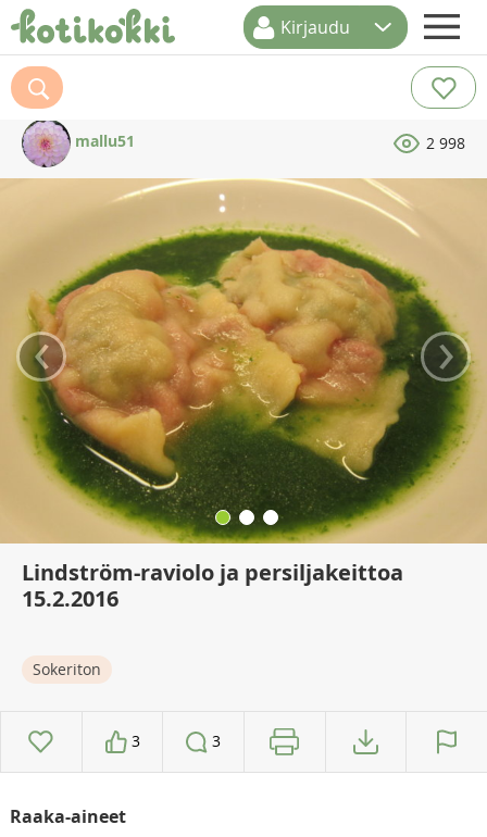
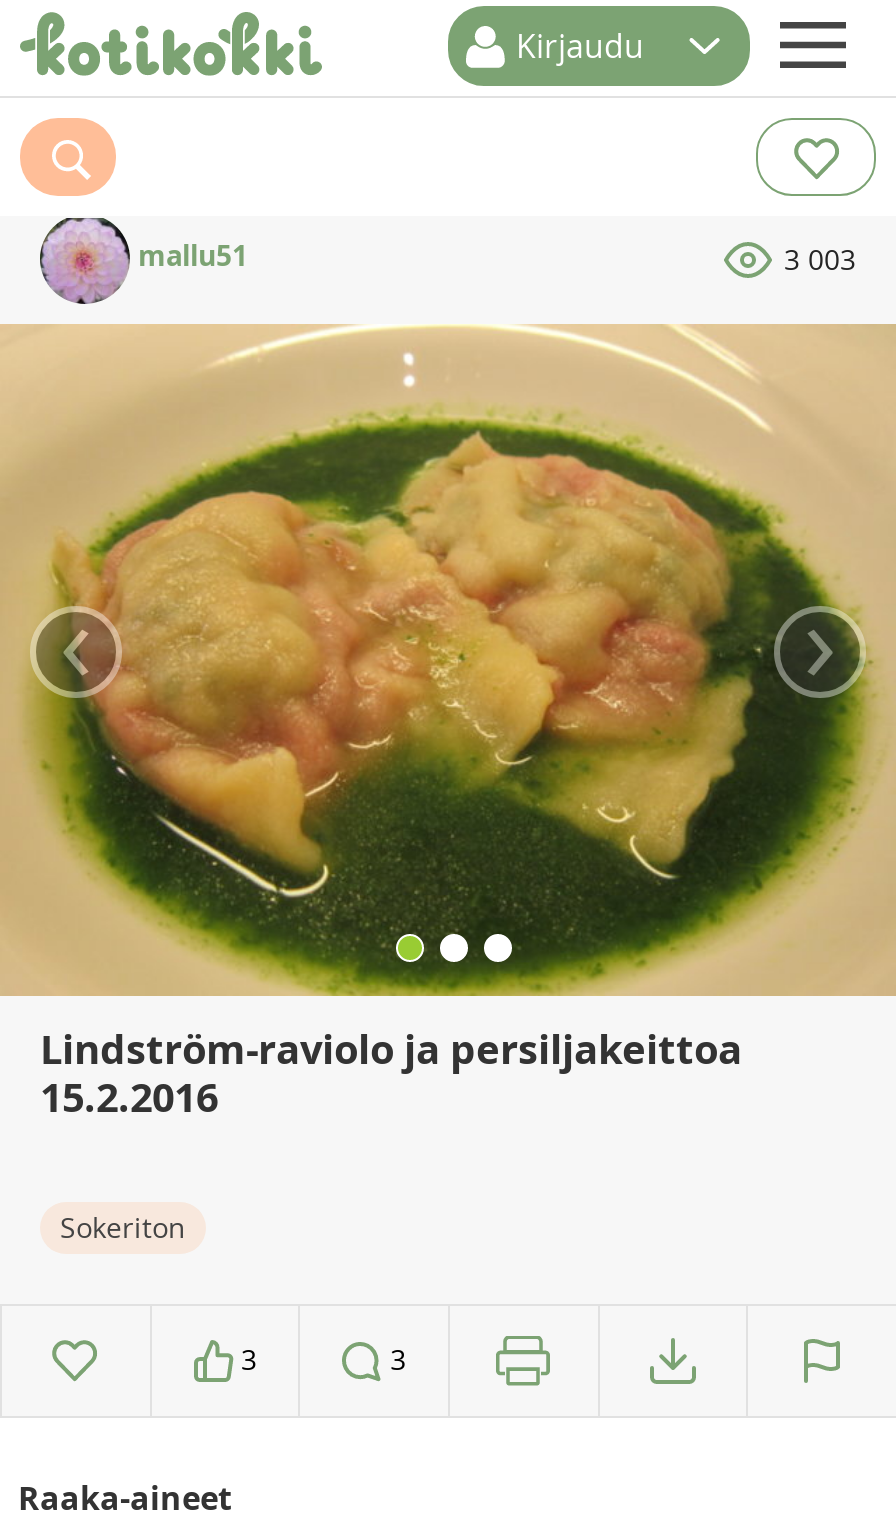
[426,133,465,153] 2 998 -> [784,240,856,278] 3 003

